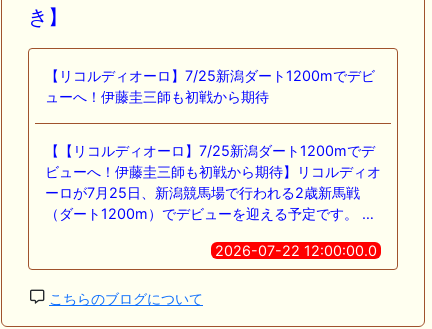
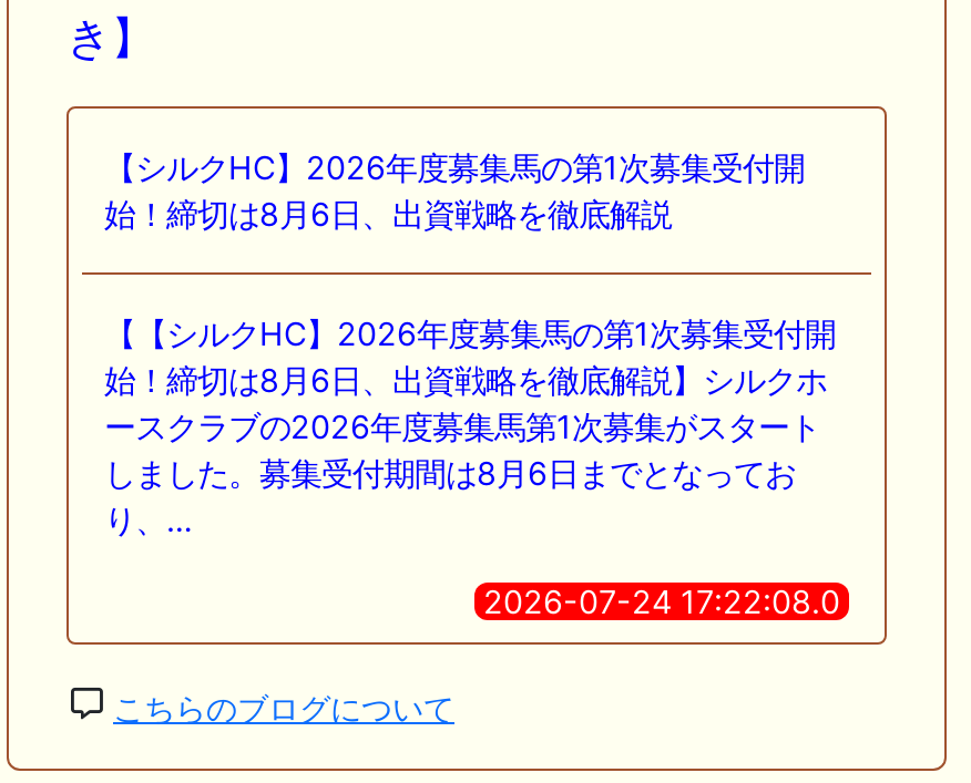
[45,67,375,105] 【リコルディオーロ】7/25新潟ダート1200mでデビ | ューへ！伊藤圭三師も初戦から期待 -> [104,149,805,233] 【シルクHC】2026年度募集馬の第1次募集受付開 | 始！締切は8月6日、出資戦略を徹底解説
[45,142,381,222] 【【リコルディオーロ】7/25新潟ダート1200mでデ | ビューへ！伊藤圭三師も初戦から期待】リコルディオ | ーロが7月25日、新潟競馬場で行われる2歳新馬戦 | （ダート1200m）でデビューを迎える予定です。 … -> [104,315,836,538] 【【シルクHC】2026年度募集馬の第1次募集受付開 | 始！締切は8月6日、出資戦略を徹底解説】シルクホ | ースクラブの2026年度募集馬第1次募集がスタート | しました。募集受付期間は8月6日までとなってお | り、…
[215,242,377,259] 2026-07-22 12:00:00.0 -> [483,583,840,620] 2026-07-24 17:22:08.0

